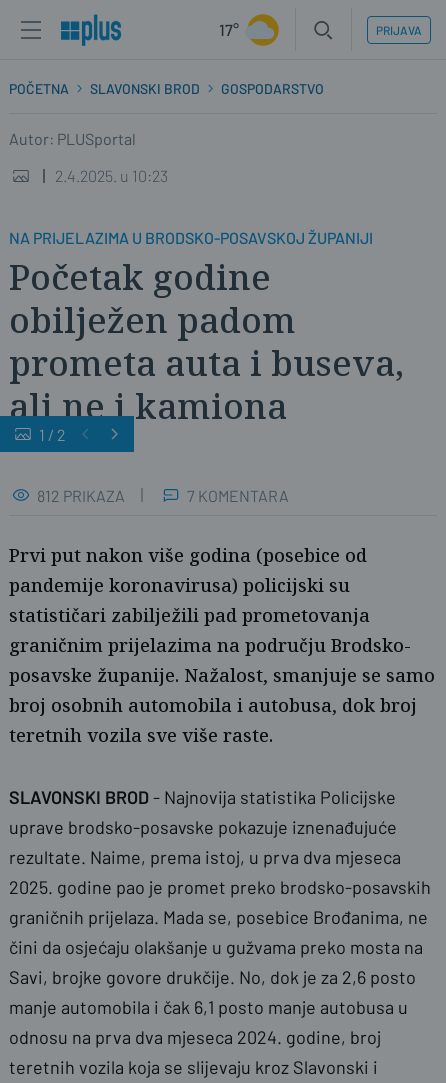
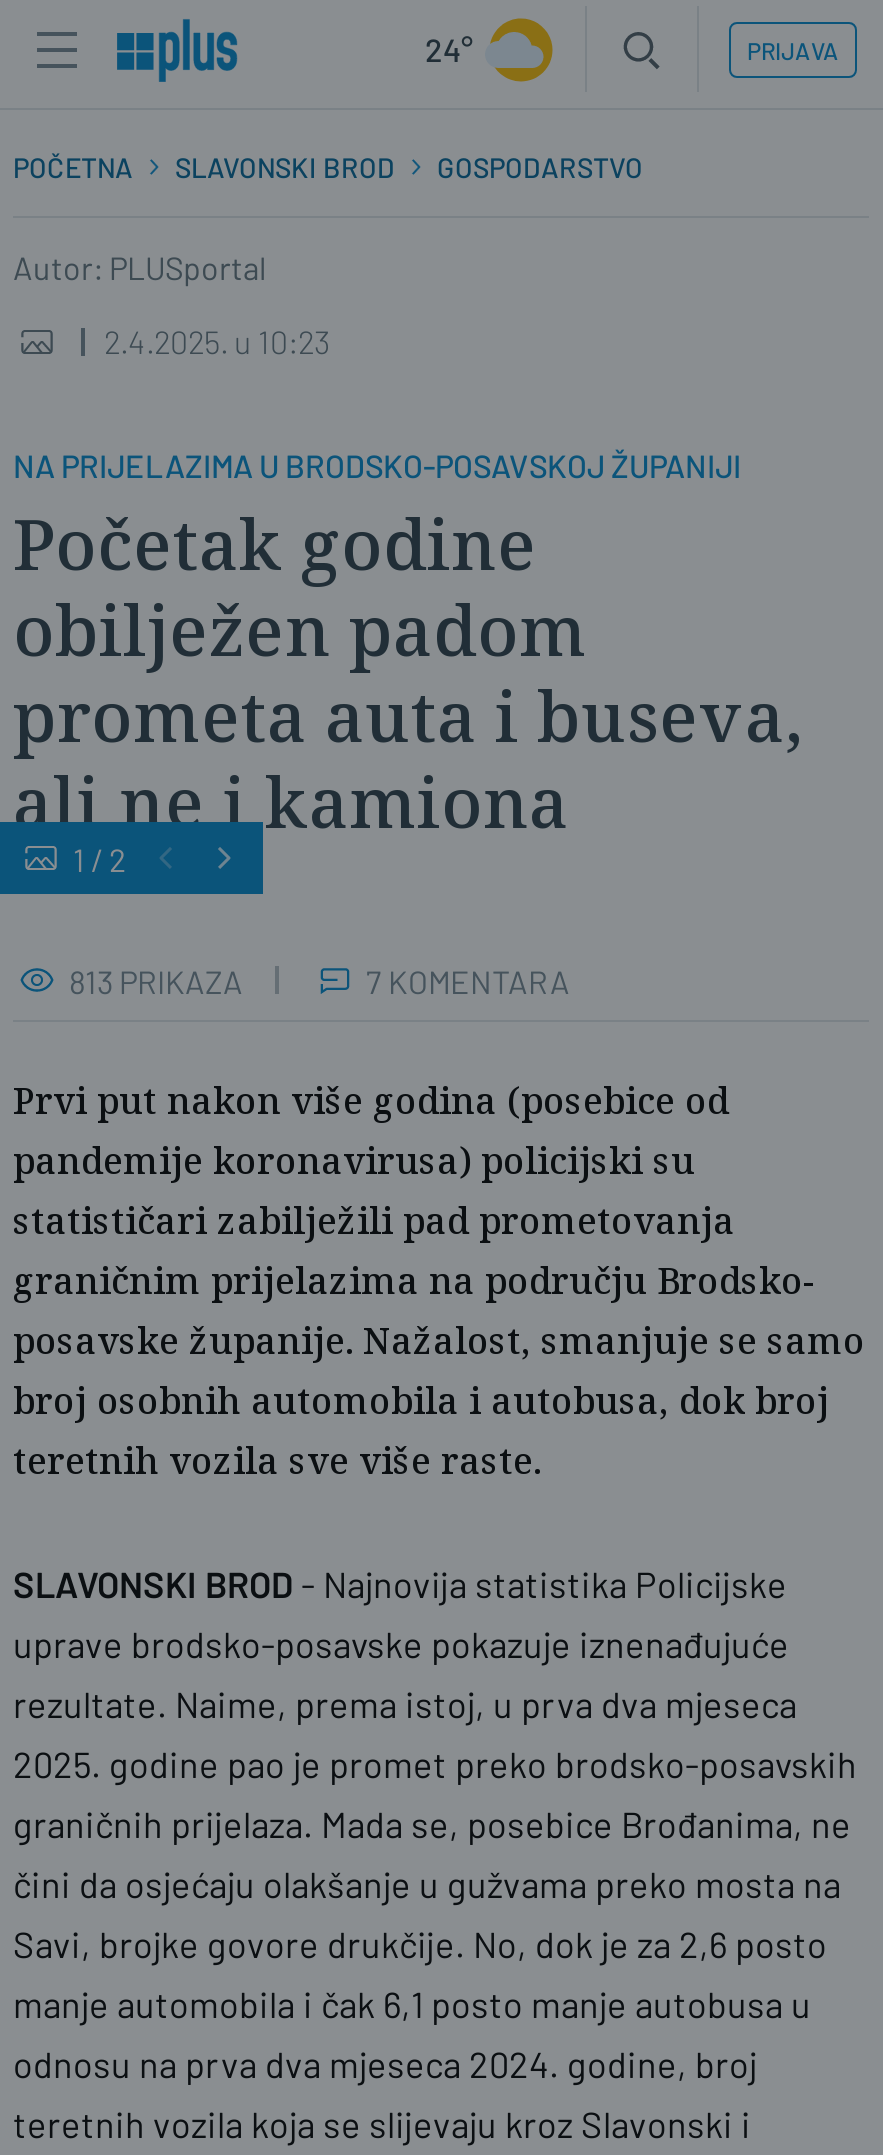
[219,20,239,39] 17° -> [425,30,473,68] 24°
[37,485,125,504] 812 PRIKAZA -> [69,961,243,999] 813 PRIKAZA

